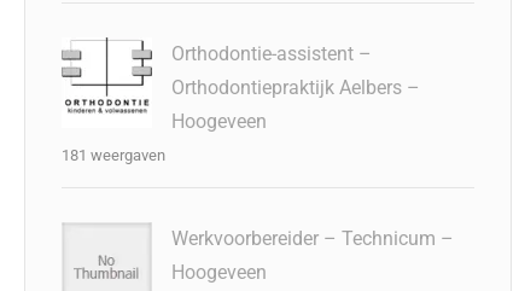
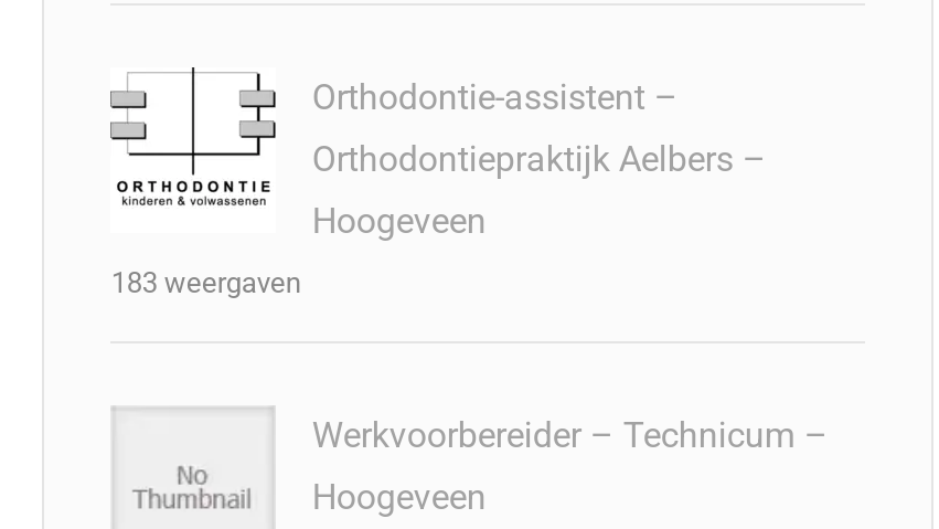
[62,146,166,164] 181 weergaven -> [111,266,301,299] 183 weergaven

